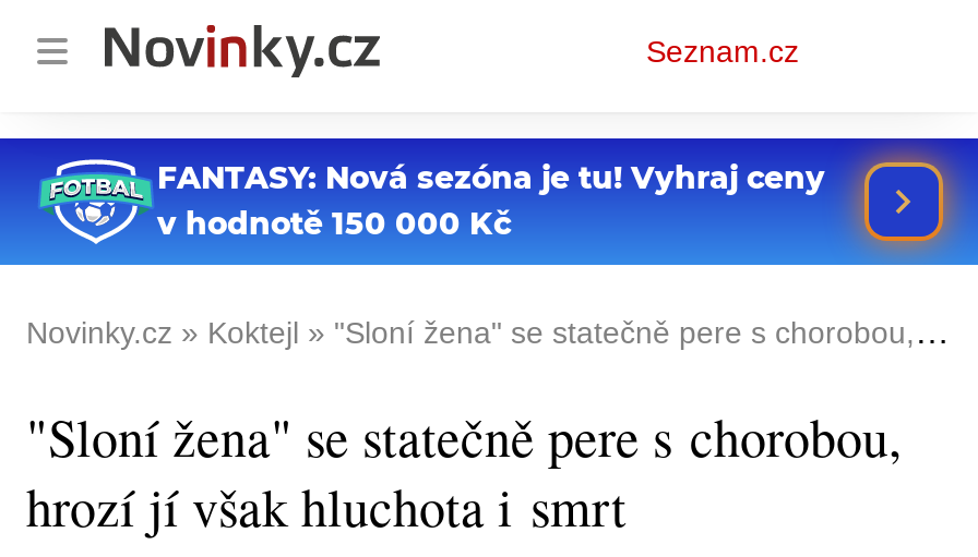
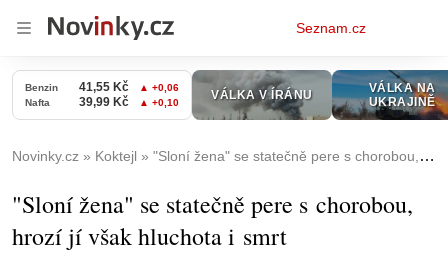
[7,136,971,267] [image] -> [3,68,445,125] [image]

